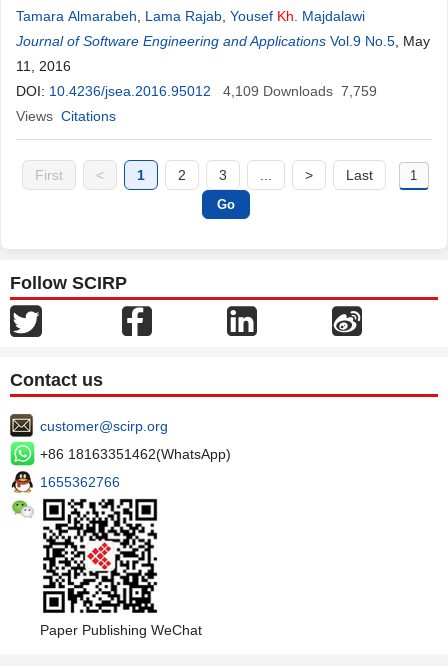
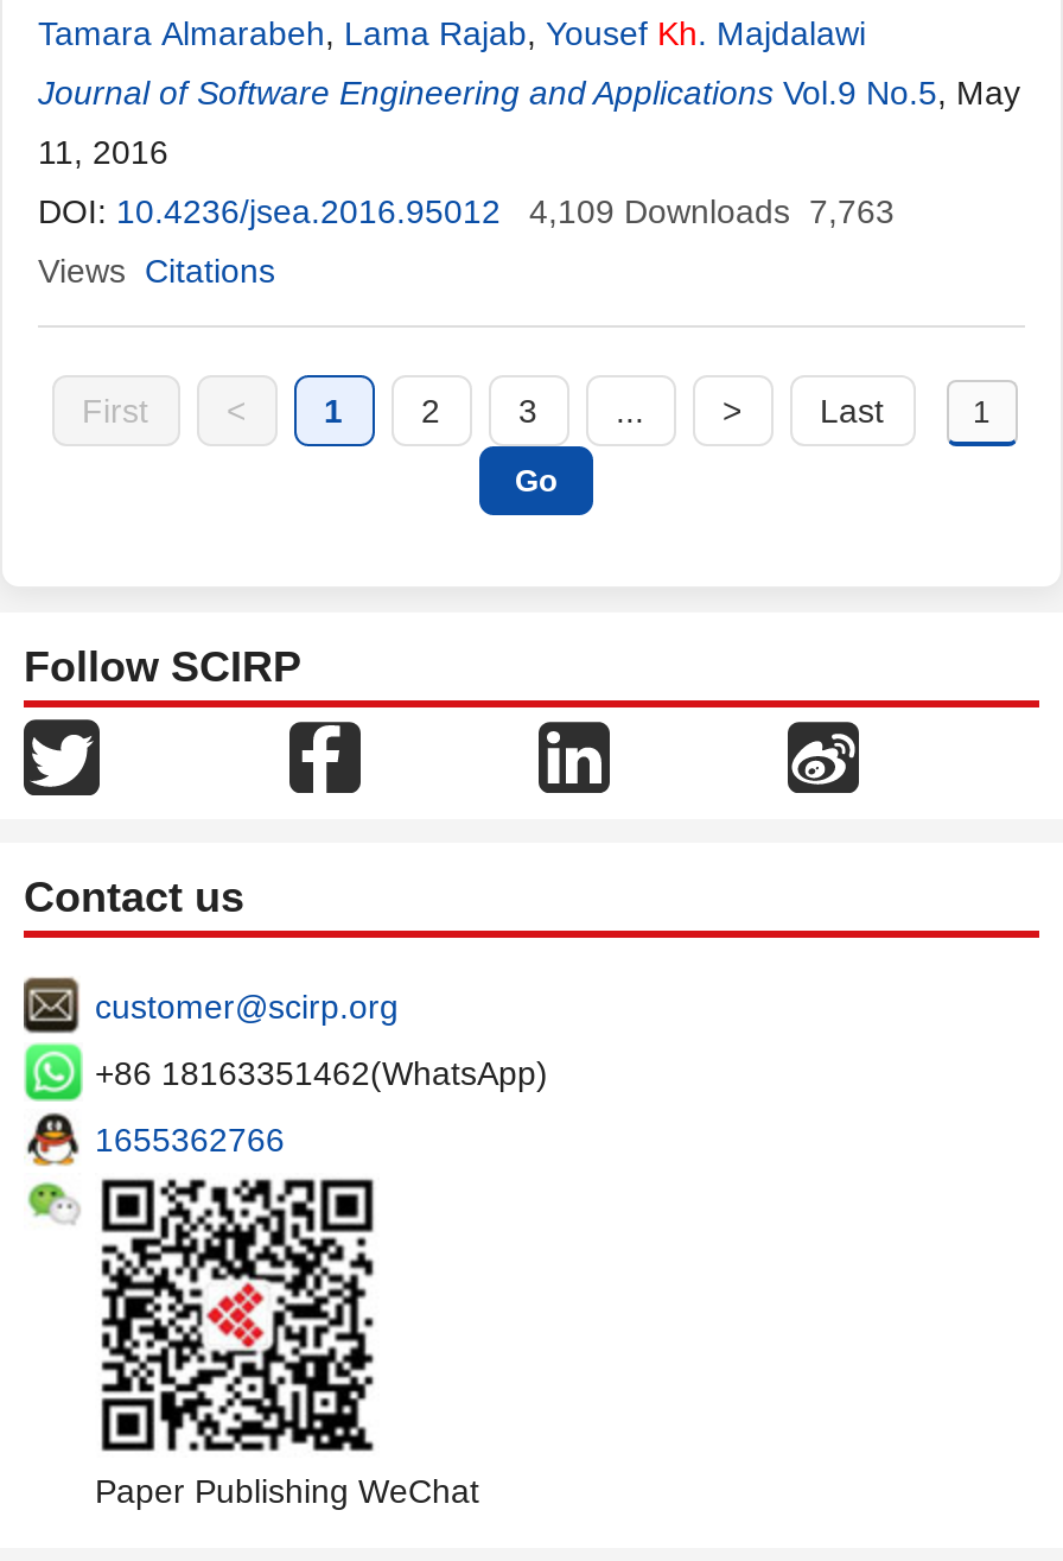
[16,83,377,99] DOI: 10.4236/jsea.2016.95012 4,109 Downloads 7,759 -> [38,192,895,230] DOI: 10.4236/jsea.2016.95012 4,109 Downloads 7,763

